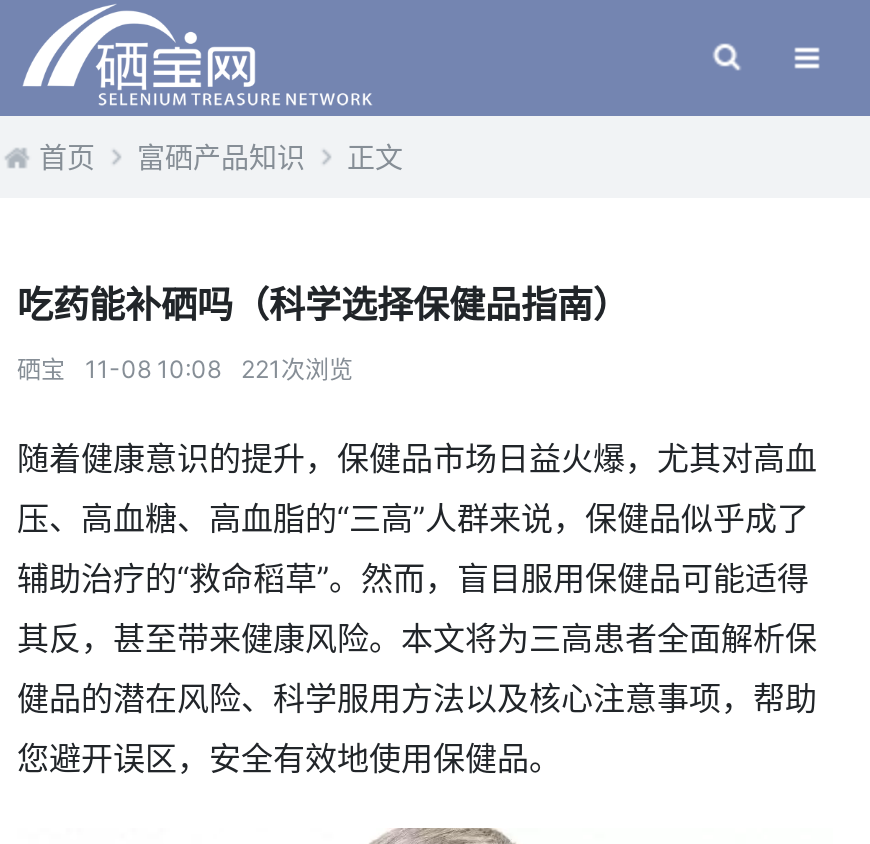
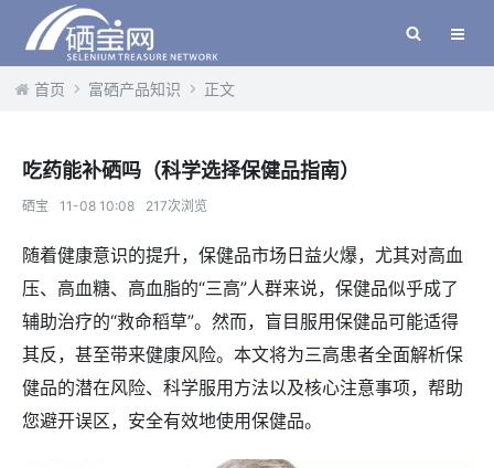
[17,354,353,384] 硒宝 11-08 10:08 221次浏览 -> [22,198,207,214] 硒宝 11-08 10:08 217次浏览

